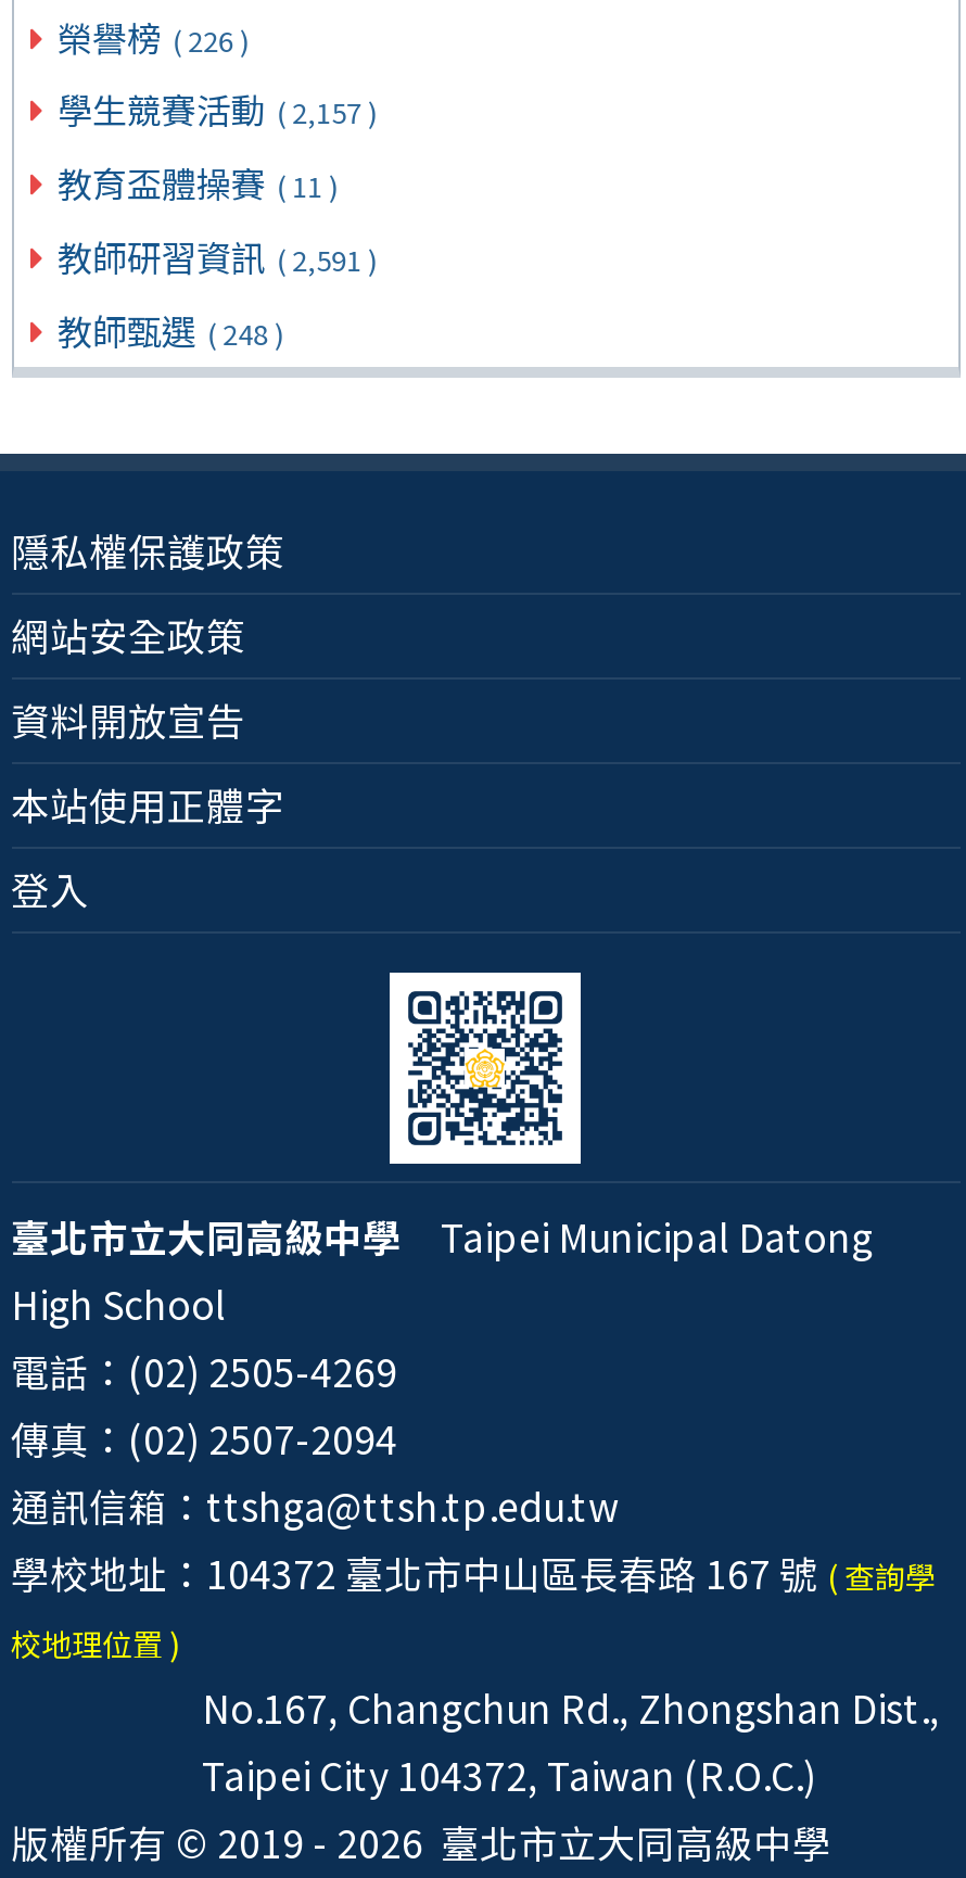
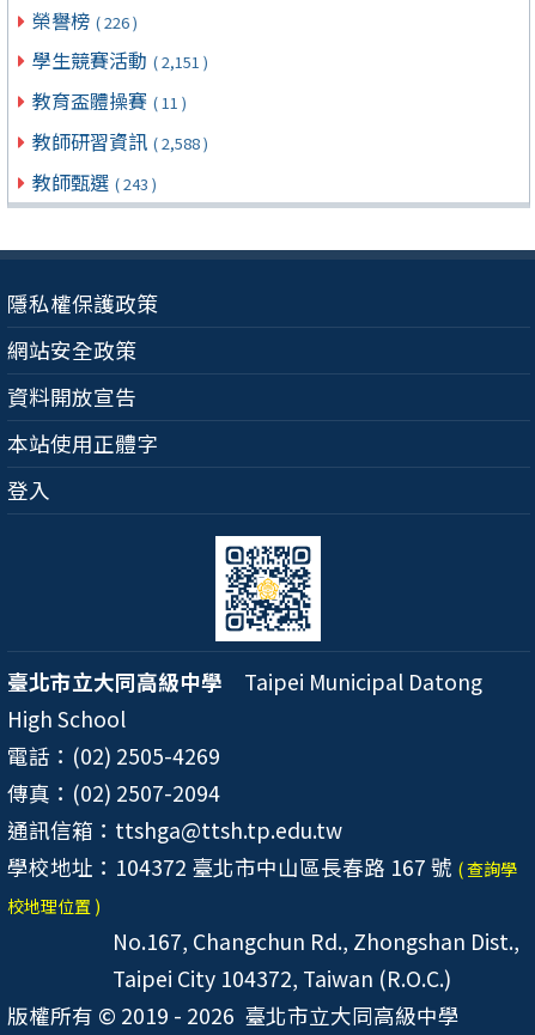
[57,83,377,135] 學生競賽活動 ( 2,157 ) -> [32,46,208,75] 學生競賽活動 ( 2,151 )
[57,230,377,282] 教師研習資訊 ( 2,591 ) -> [32,127,208,155] 教師研習資訊 ( 2,588 )
[57,303,284,355] 教師甄選 ( 248 ) -> [32,167,157,196] 教師甄選 ( 243 )

